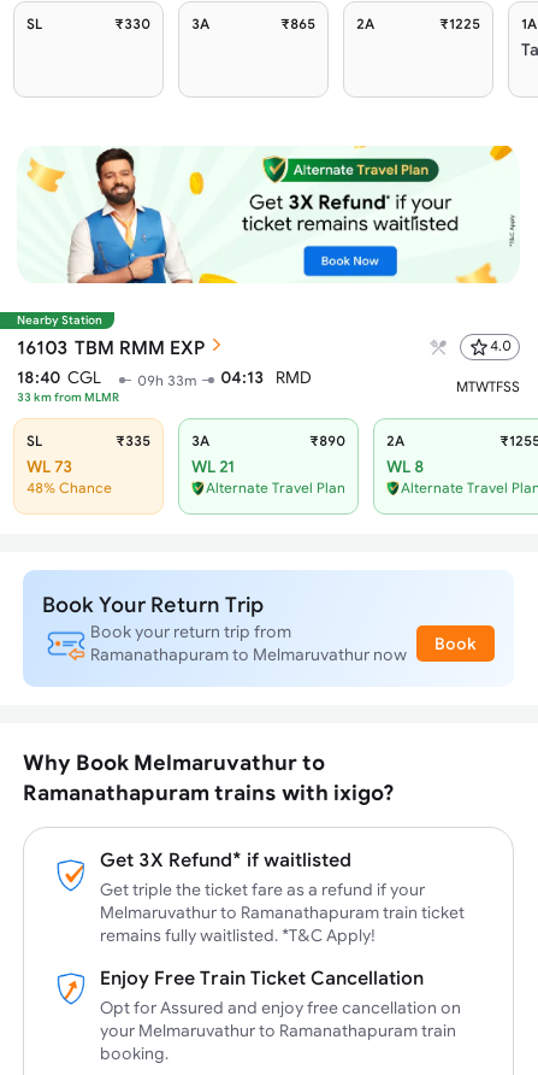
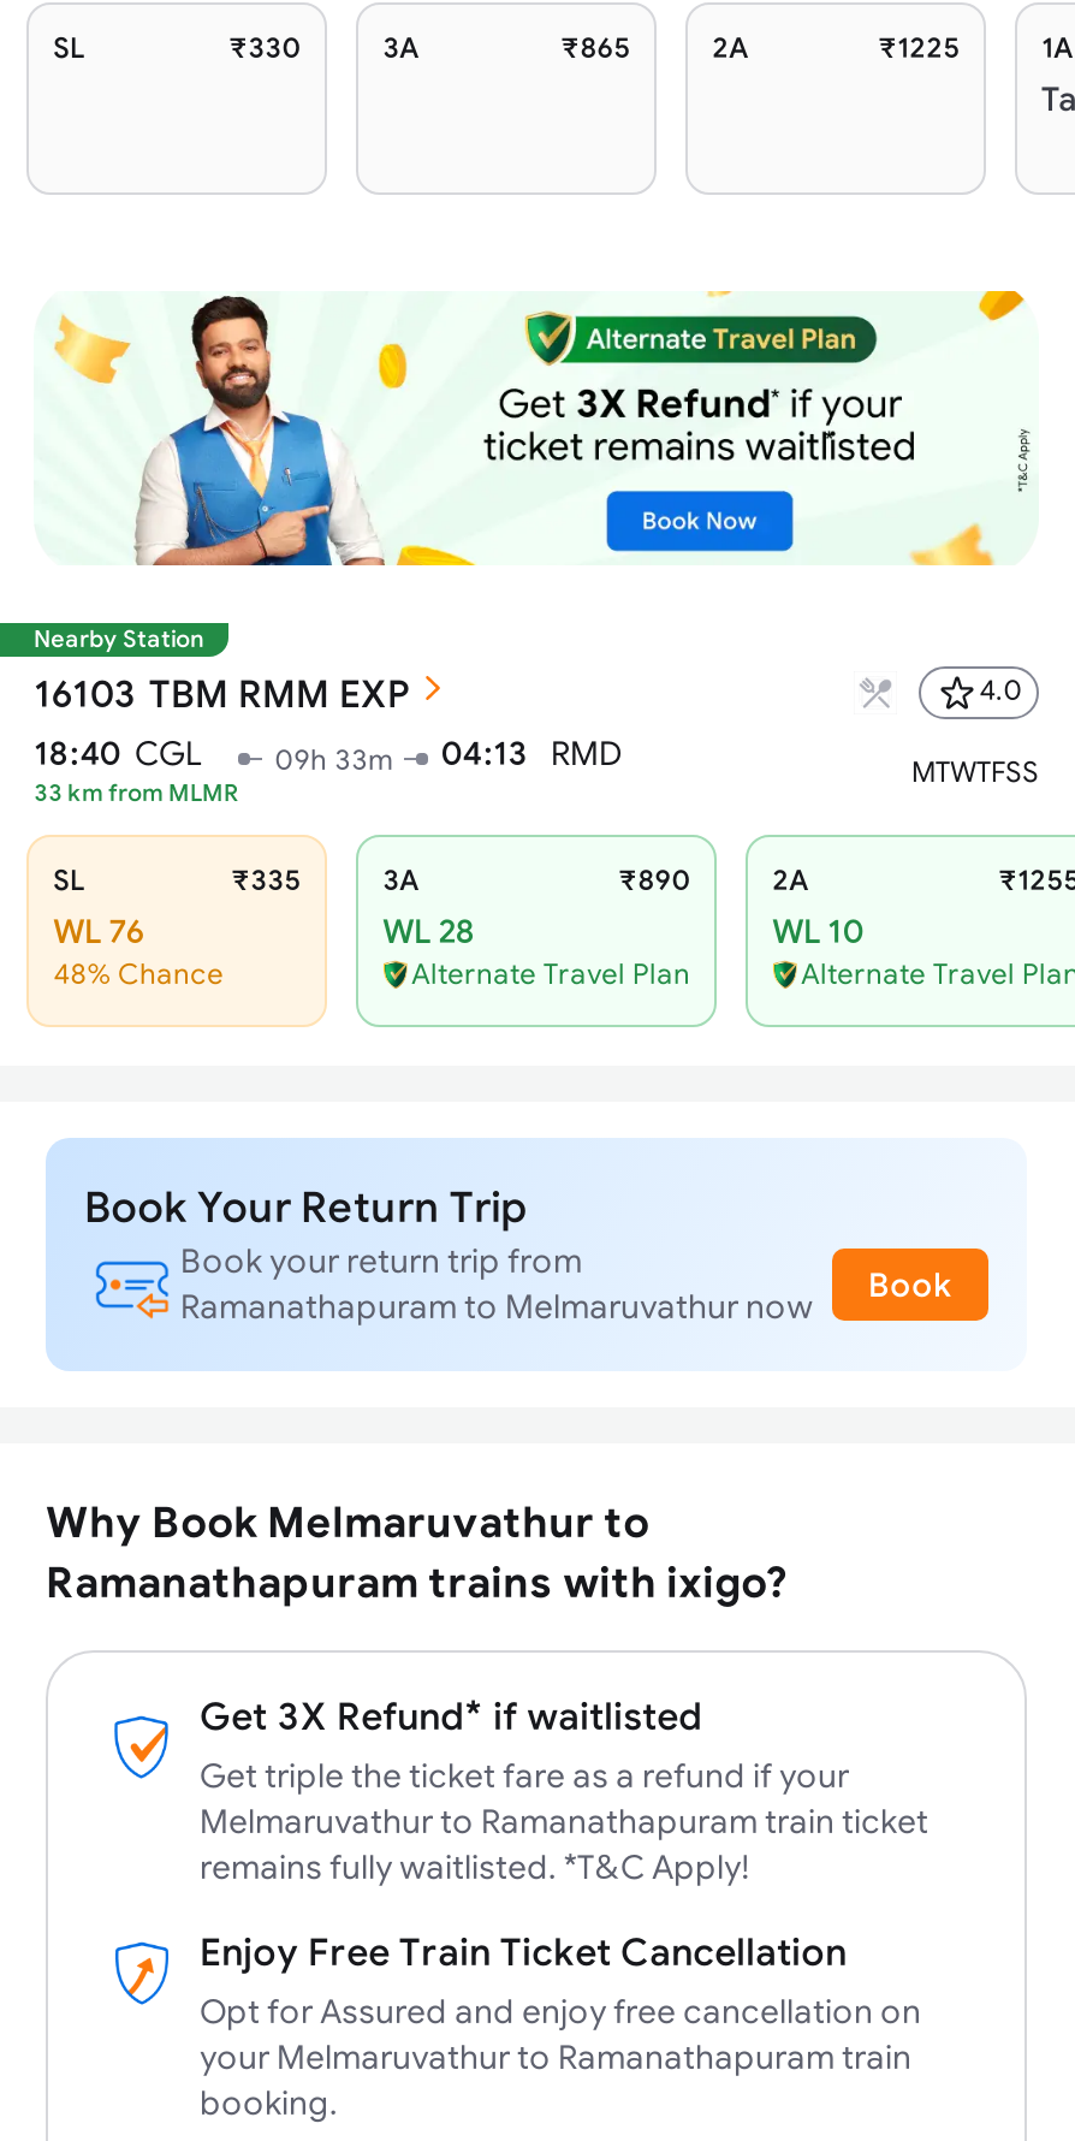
[26,457,72,476] WL 73 -> [53,912,144,950] WL 76
[191,457,235,476] WL 21 -> [382,912,476,950] WL 28
[386,457,425,476] WL 8 -> [772,912,866,950] WL 10

